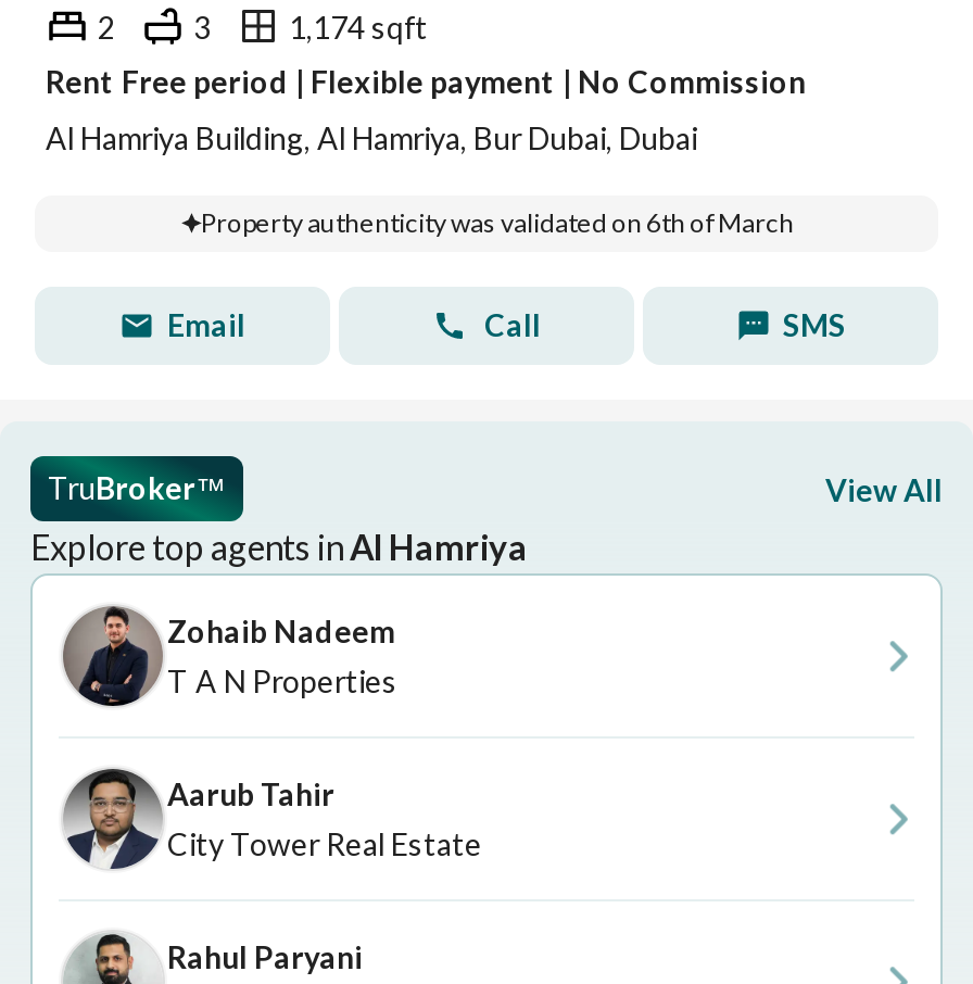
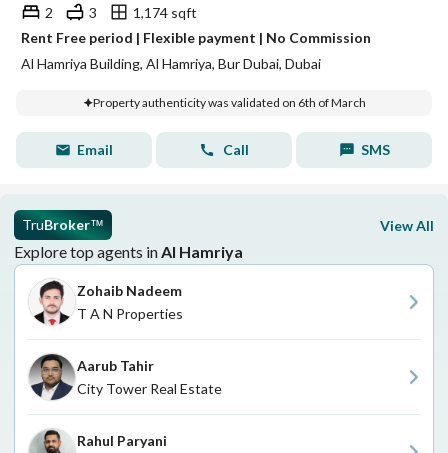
[61,604,165,708] [image] -> [29,279,75,326] [image]

